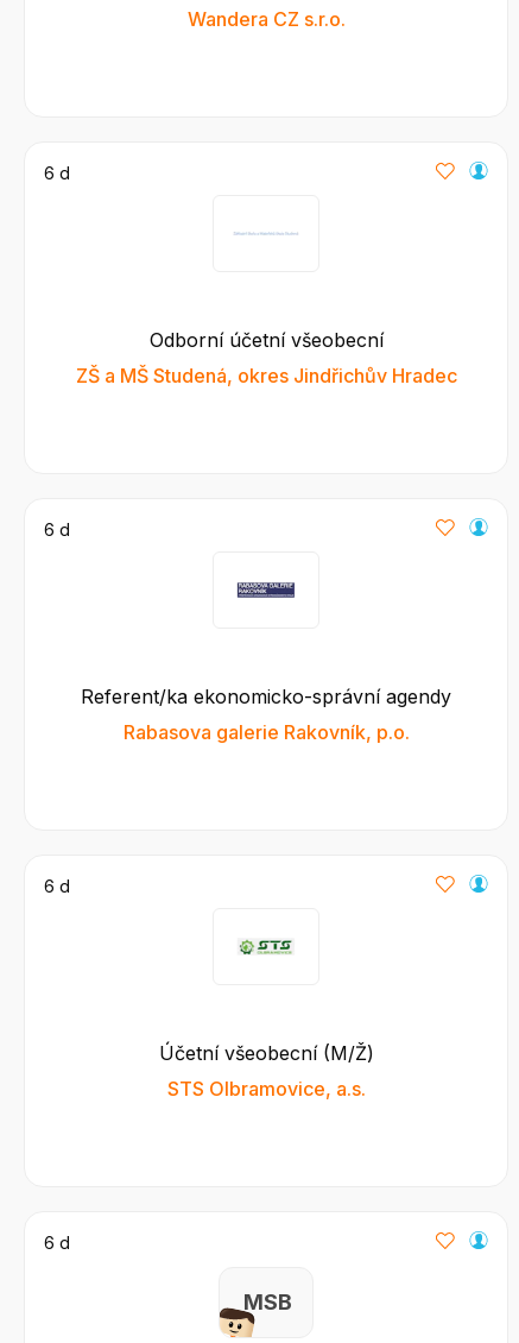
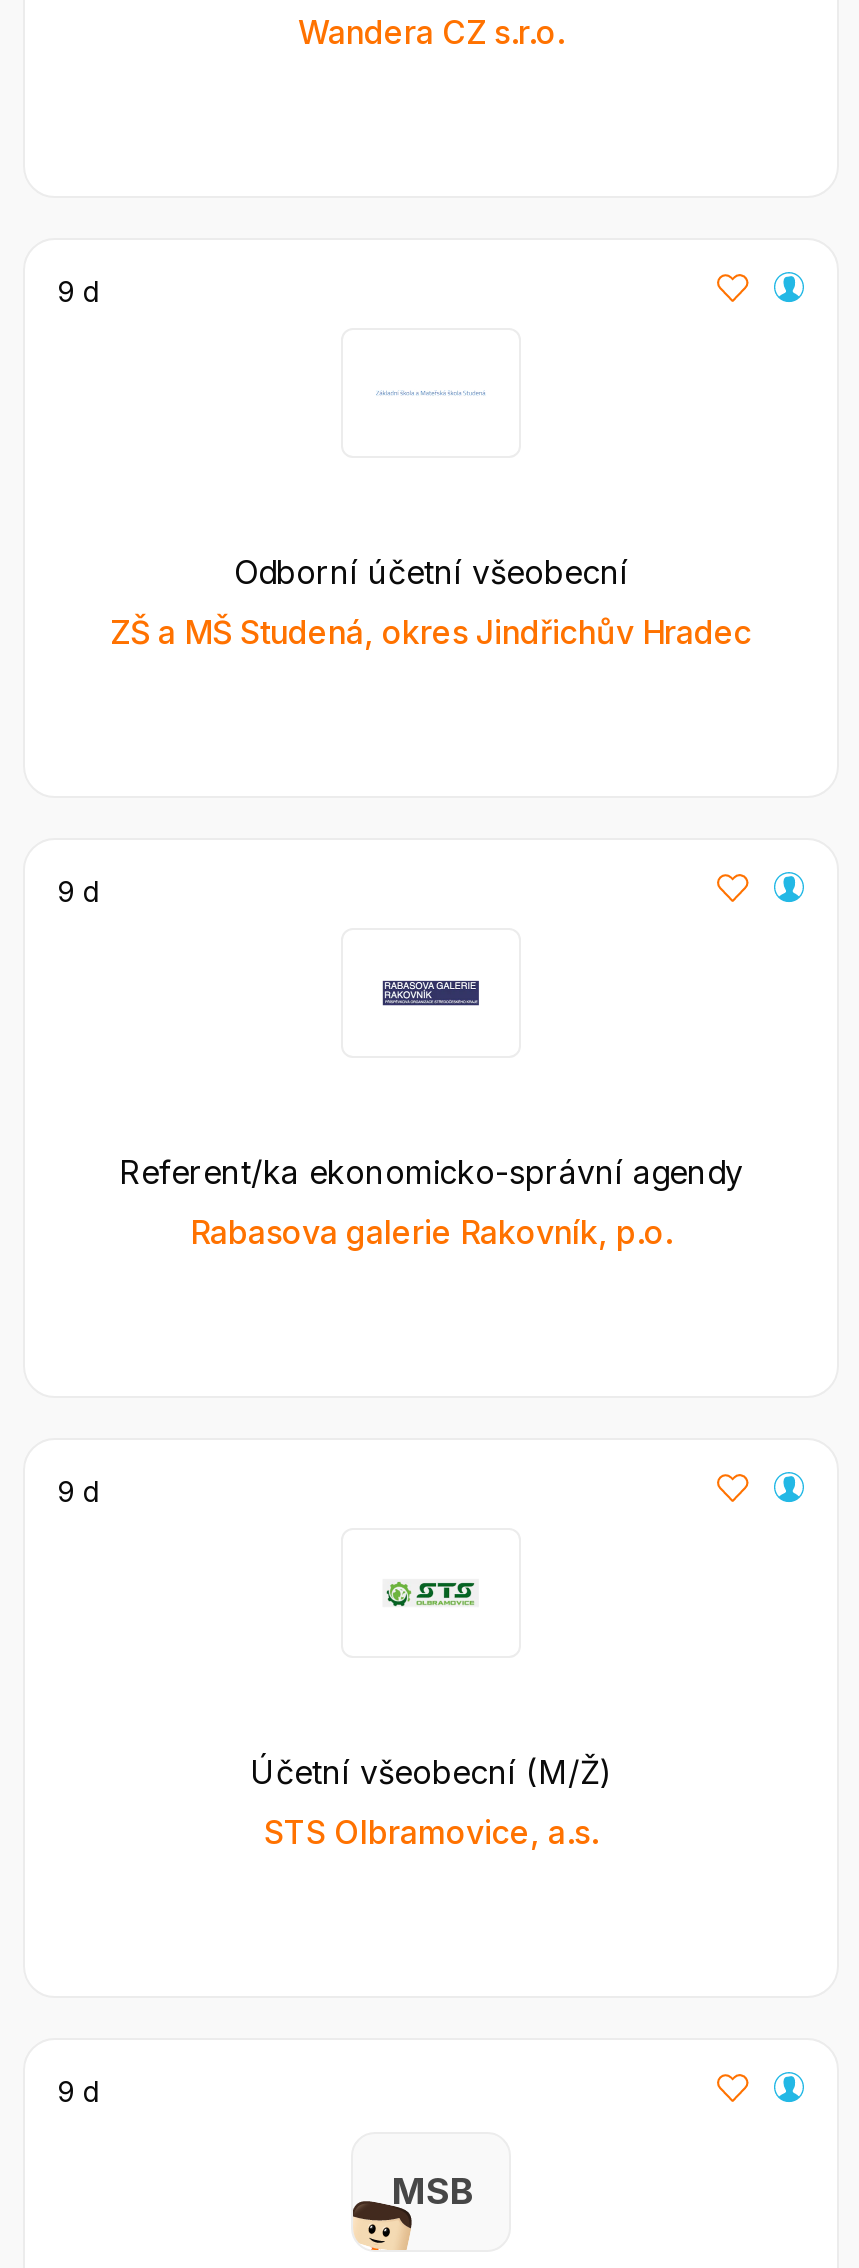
[44,163,70,183] 6 d -> [57,274,101,308] 9 d
[44,519,70,540] 6 d -> [57,874,101,908] 9 d
[44,876,70,896] 6 d -> [57,1474,101,1508] 9 d
[44,1232,70,1253] 6 d -> [57,2074,101,2108] 9 d

